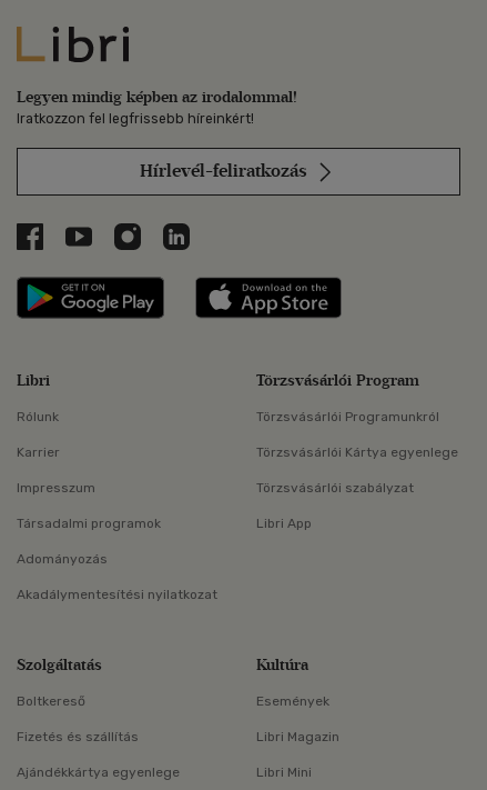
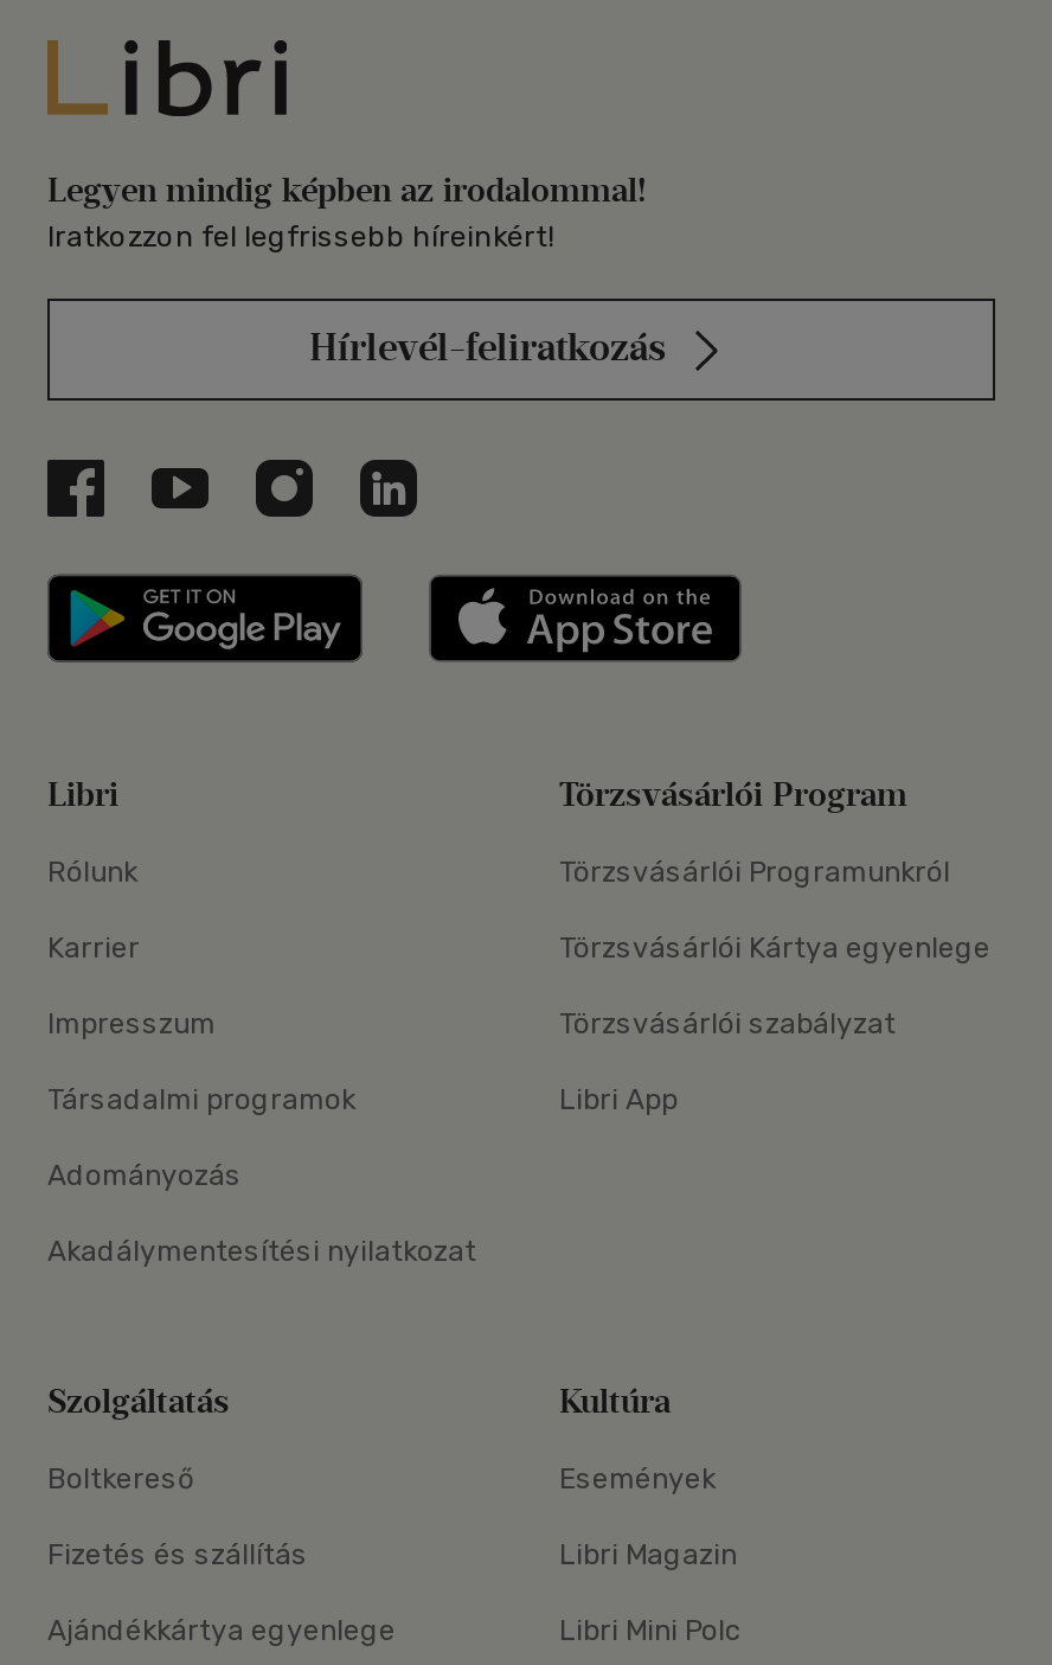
[256,765,312,780] Libri Mini -> [559,1614,742,1647] Libri Mini Polc

